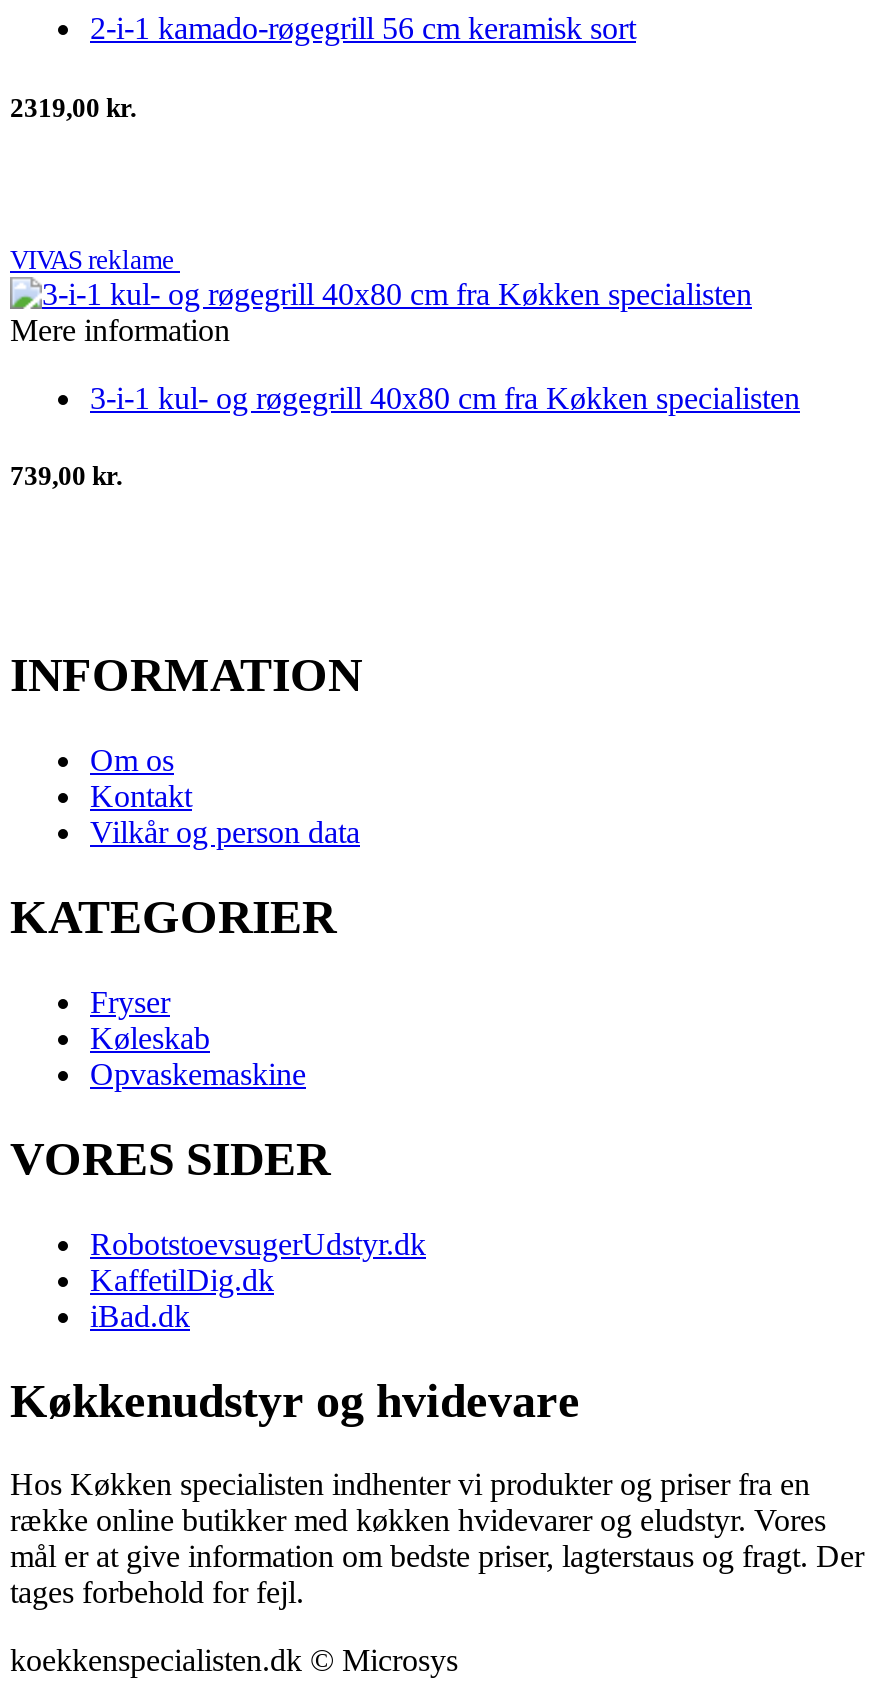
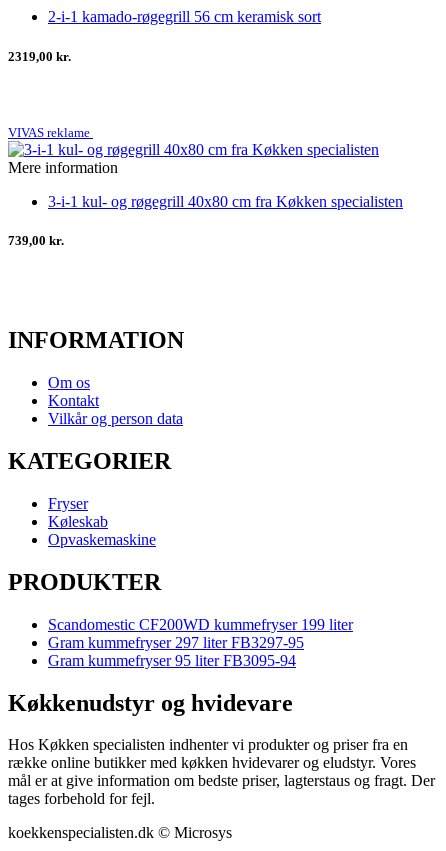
[10,1132,330,1184] VORES SIDER -> [8,569,161,595] PRODUKTER
[90,1226,426,1332] RobotstoevsugerUdstyr.dk | KaffetilDig.dk | iBad.dk -> [48,616,353,669] Scandomestic CF200WD kummefryser 199 liter | Gram kummefryser 297 liter FB3297-95 | Gram kummefryser 95 liter FB3095-94

